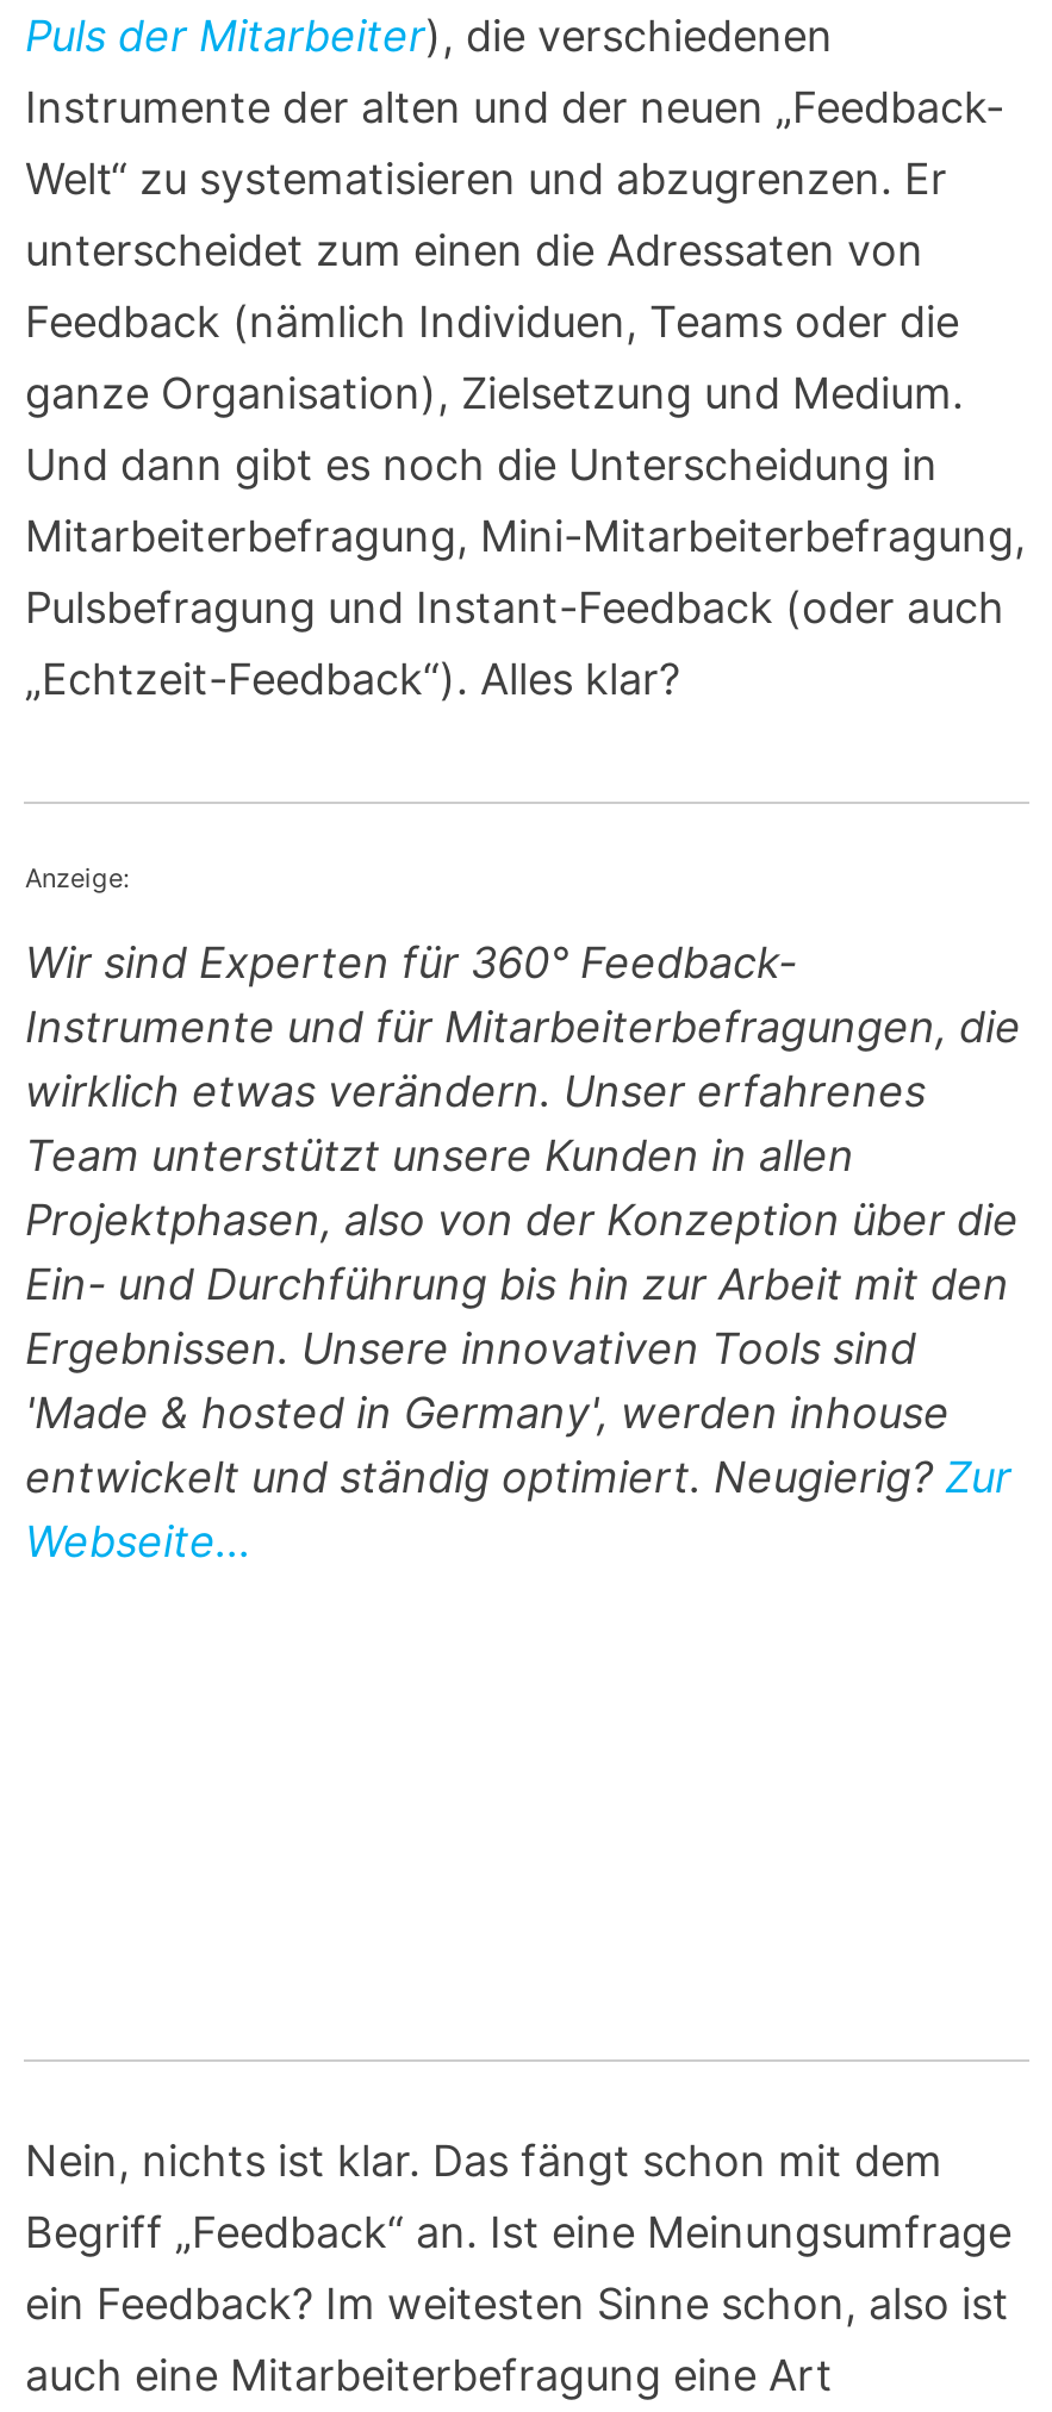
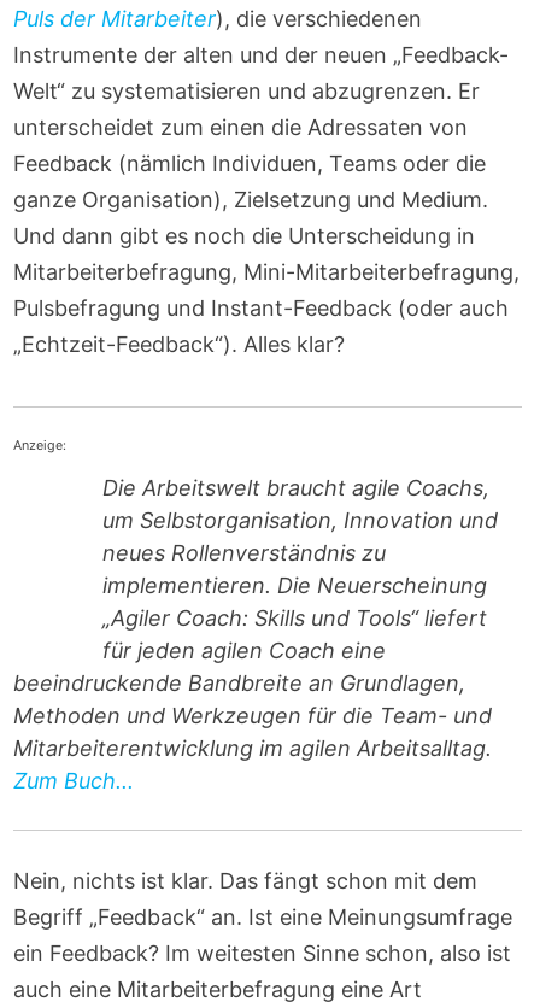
[25,938,1021,1567] Wir sind Experten für 360° Feedback- | Instrumente und für Mitarbeiterbefragungen, die | wirklich etwas verändern. Unser erfahrenes | Team unterstützt unsere Kunden in allen | Projektphasen, also von der Konzeption über die | Ein- und Durchführung bis hin zur Arbeit mit den | Ergebnissen. Unsere innovativen Tools sind | 'Made & hosted in Germany', werden inhouse | entwickelt und ständig optimiert. Neugierig? Zur | Webseite... -> [14,475,497,794] Die Arbeitswelt braucht agile Coachs, | um Selbstorganisation, Innovation und | neues Rollenverständnis zu | implementieren. Die Neuerscheinung | „Agiler Coach: Skills und Tools“ liefert | für jeden agilen Coach eine | beeindruckende Bandbreite an Grundlagen, | Methoden und Werkzeugen für die Team- und | Mitarbeiterentwicklung im agilen Arbeitsalltag. | Zum Buch...

